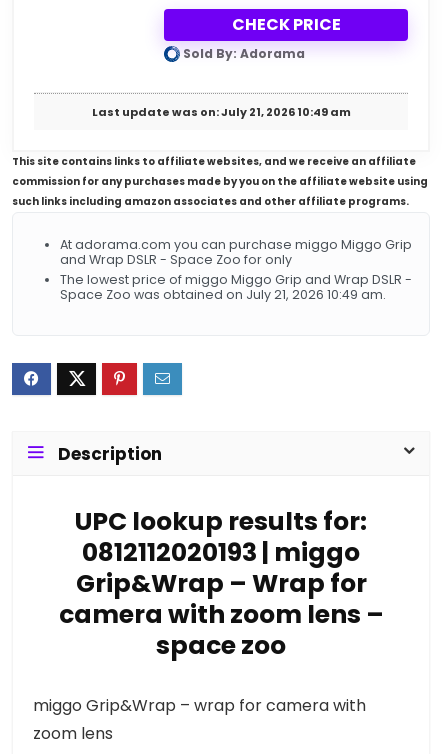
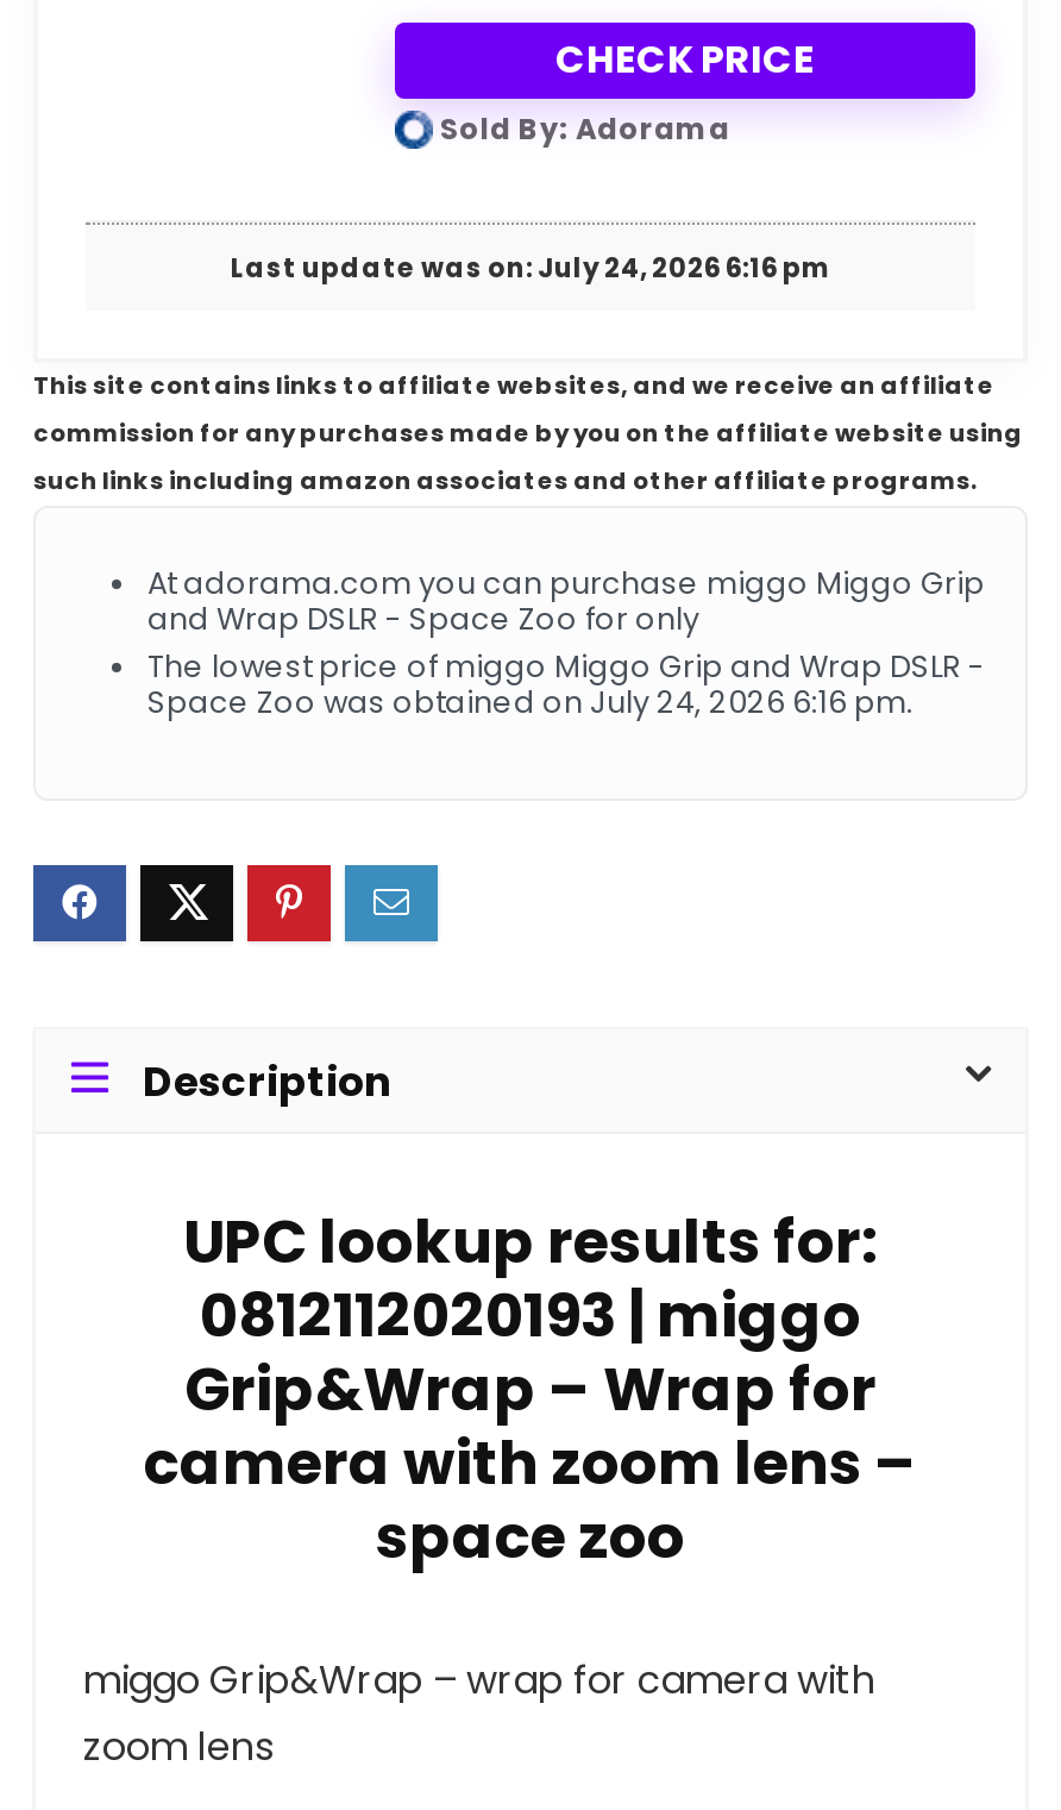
[91,104,350,120] Last update was on: July 21, 2026 10:49 am -> [231,249,830,288] Last update was on: July 24, 2026 6:16 pm
[60,286,386,303] Space Zoo was obtained on July 21, 2026 10:49 am. -> [147,683,914,723] Space Zoo was obtained on July 24, 2026 6:16 pm.

